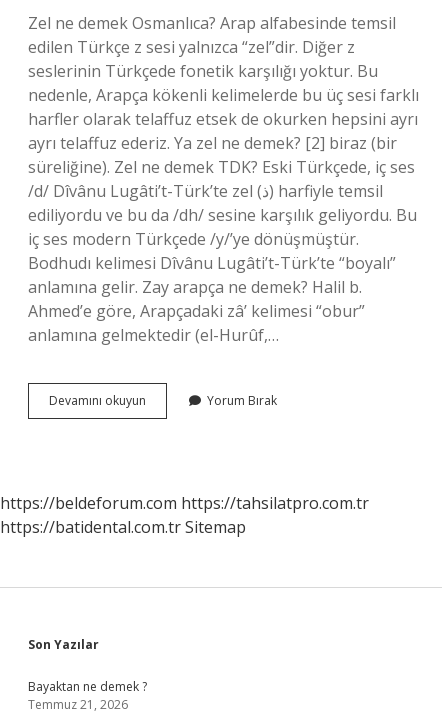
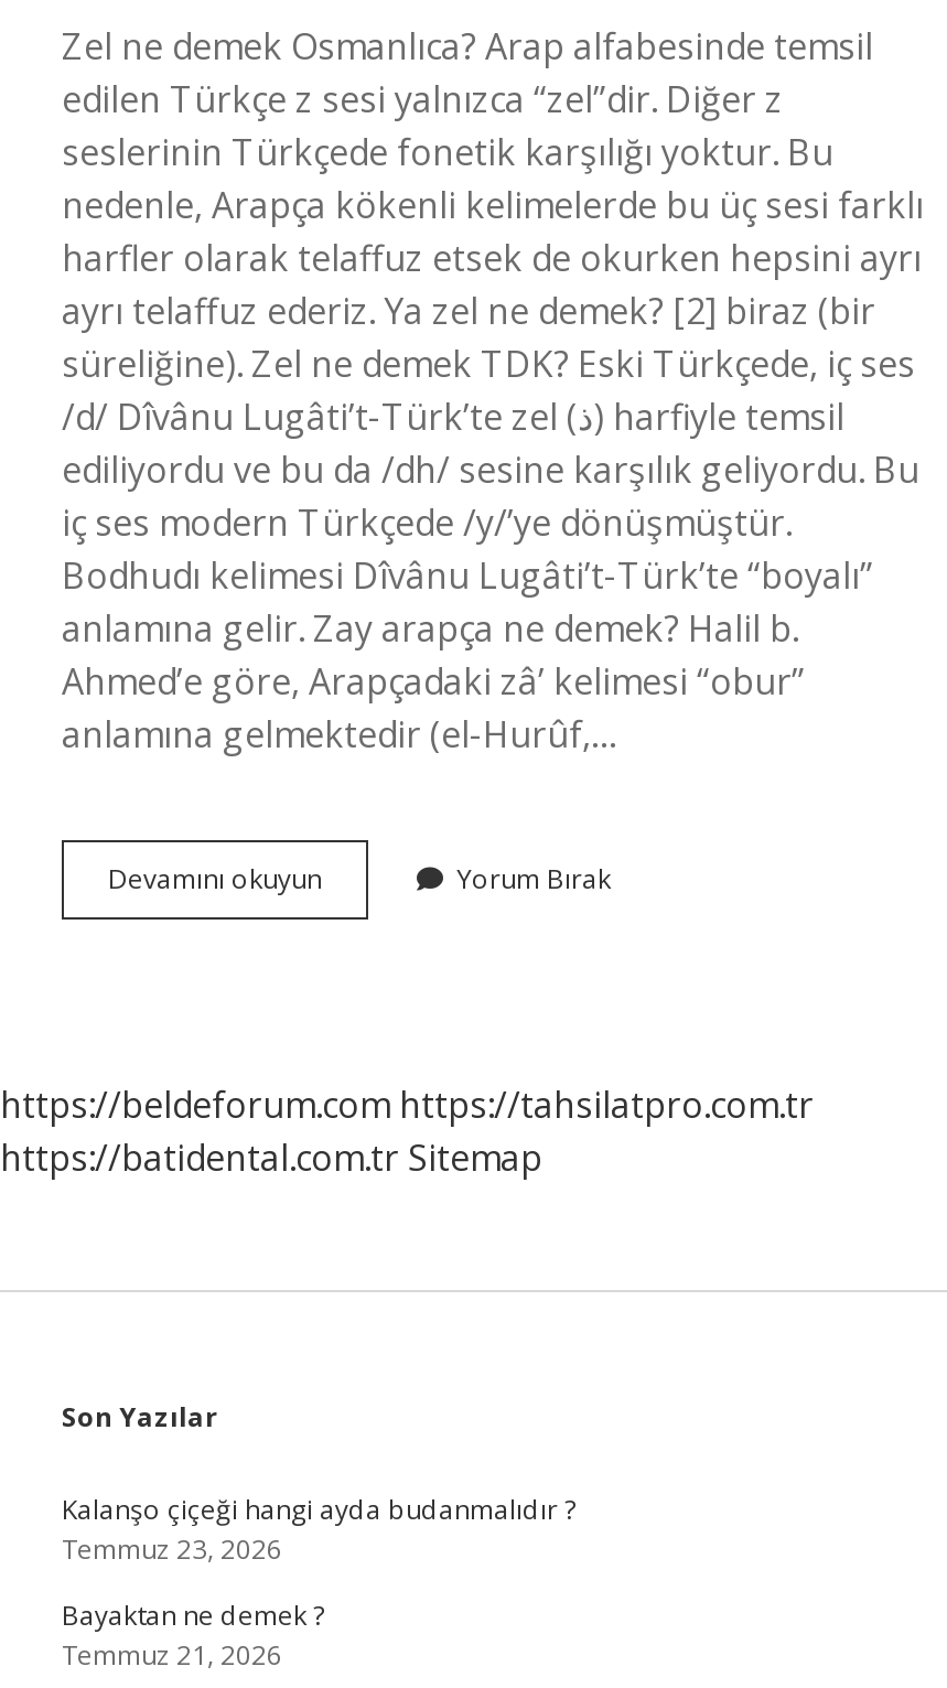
none -> [62,1491,575,1568] Kalanşo çiçeği hangi ayda budanmalıdır ? | Temmuz 23, 2026

